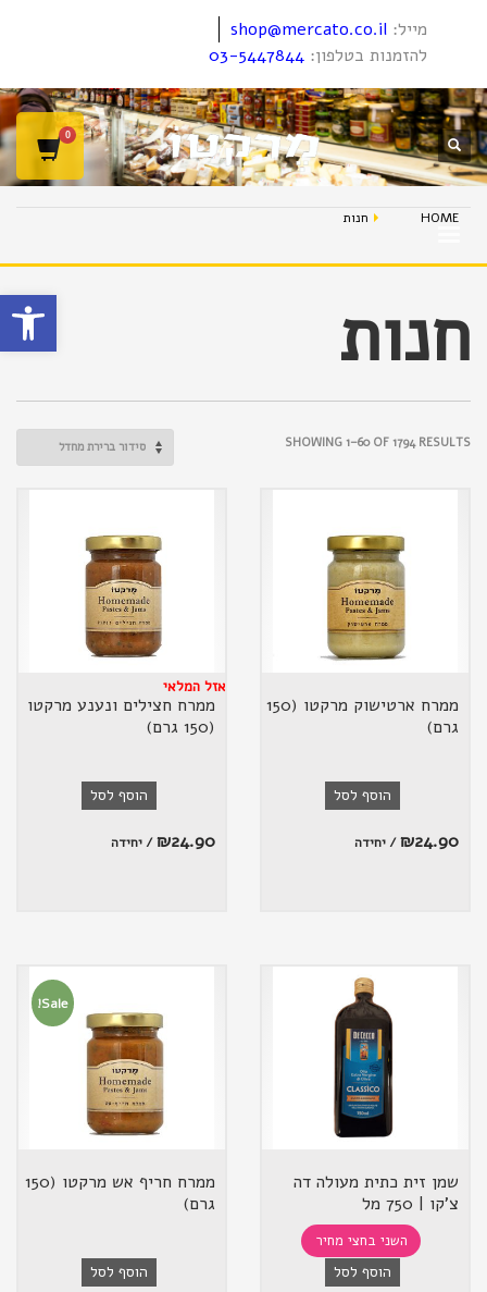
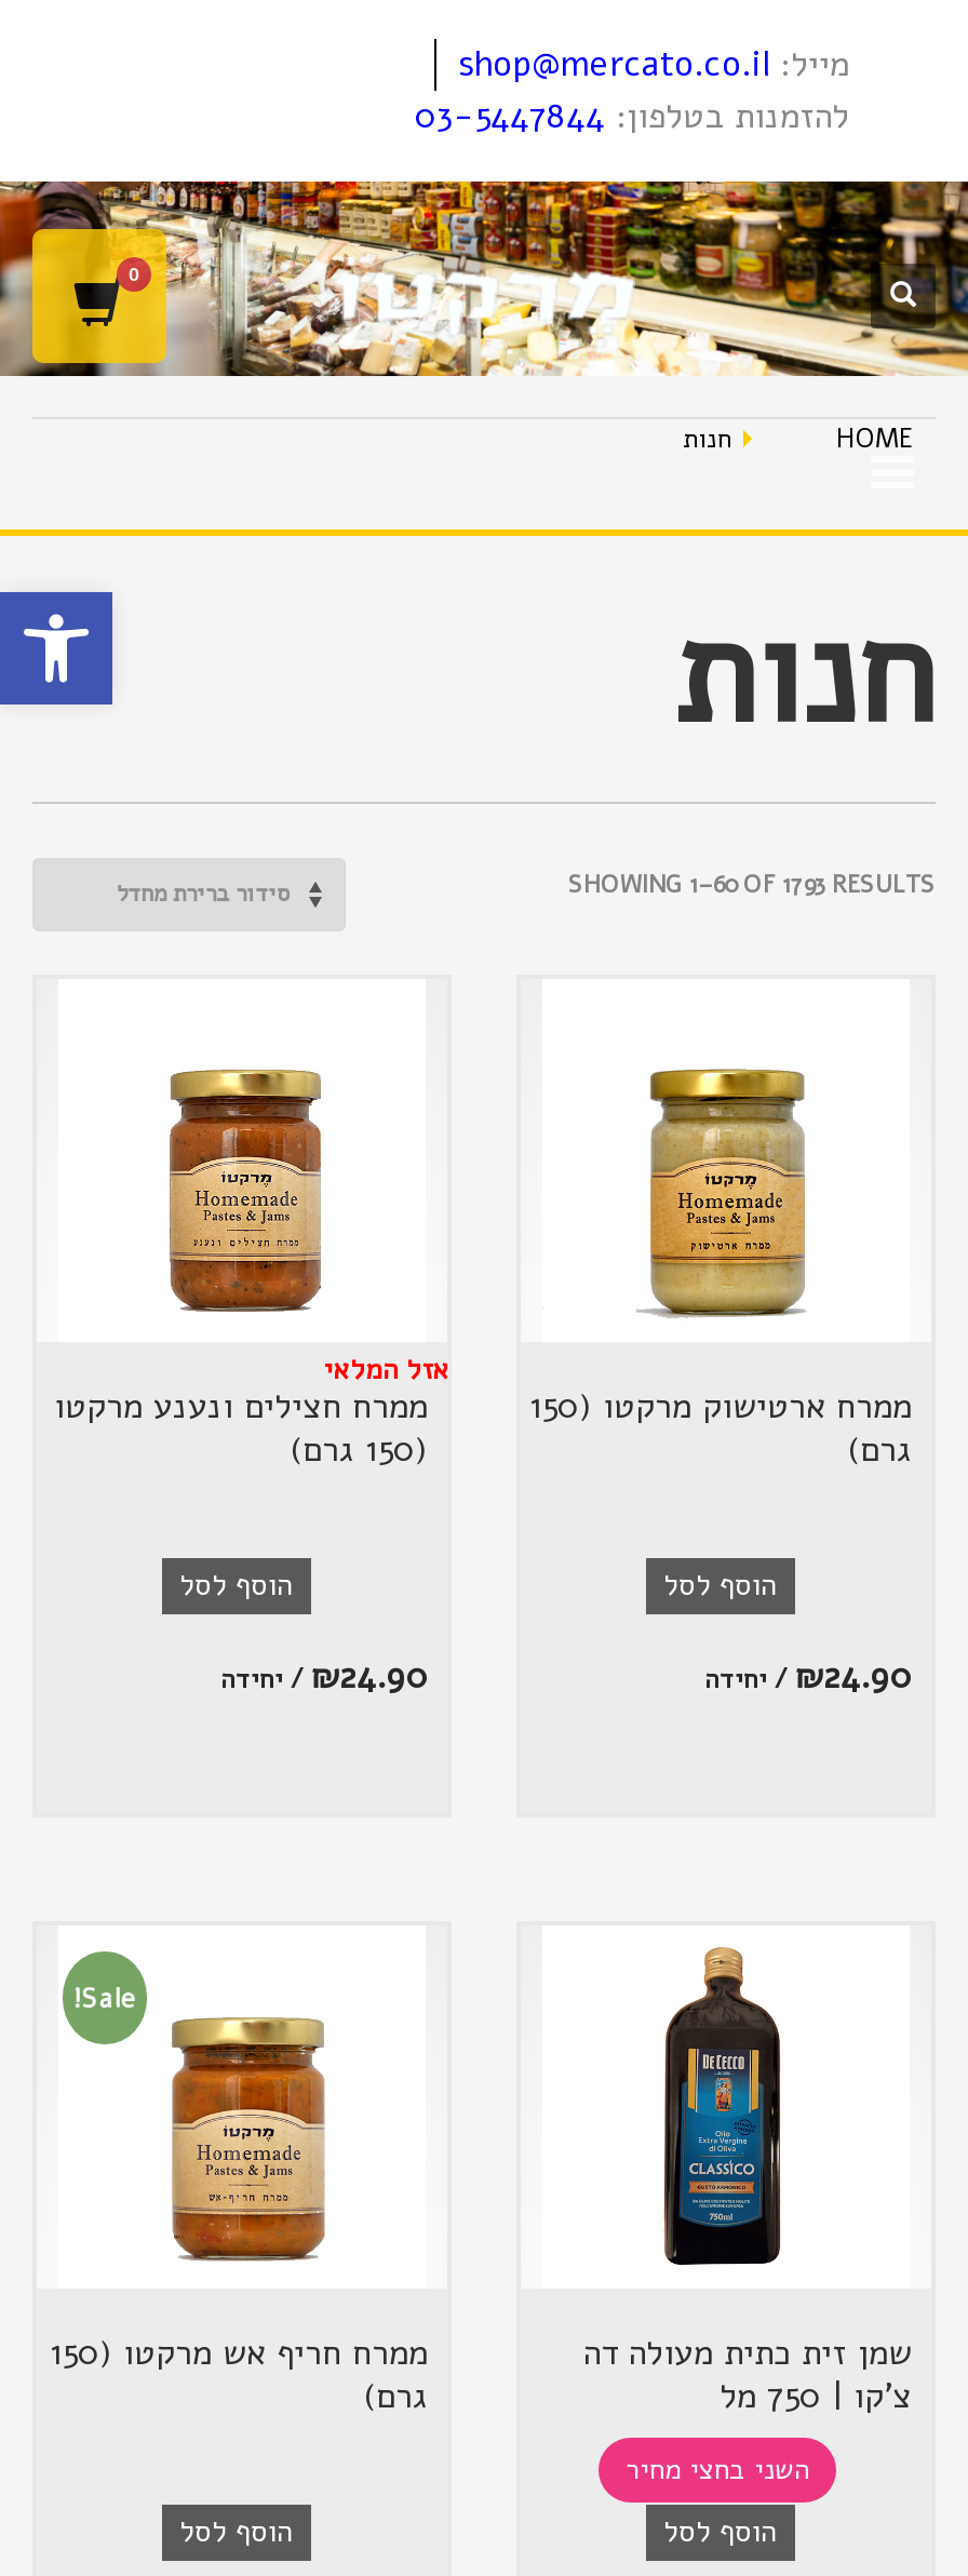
[285,435,471,451] SHOWING 1–60 OF 1794 RESULTS -> [568,869,936,902] SHOWING 1–60 OF 1793 RESULTS

